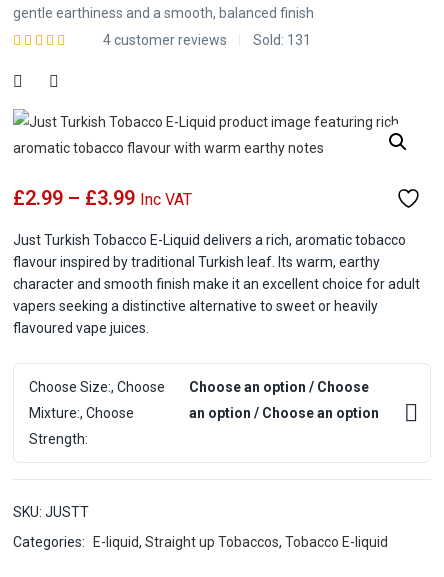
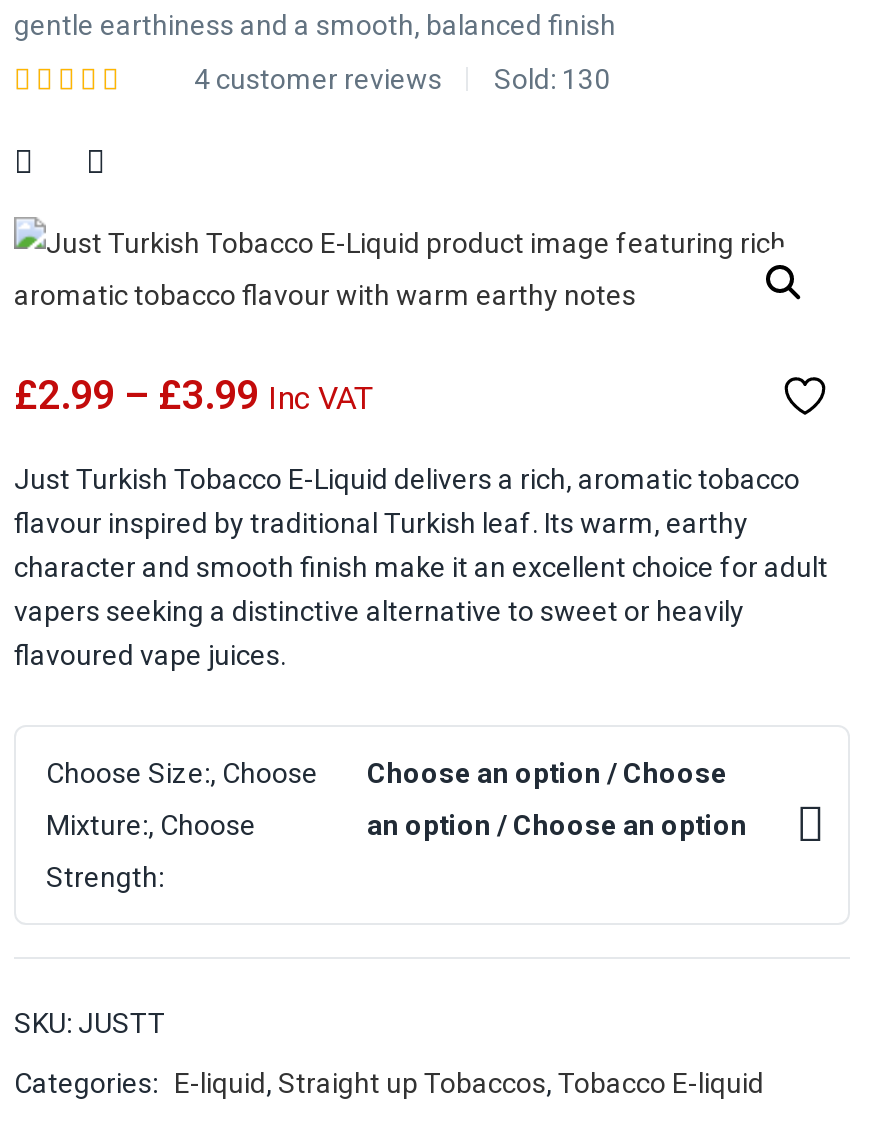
[103,32,311,48] 4 customer reviews Sold: 131 -> [194,63,610,95] 4 customer reviews Sold: 130

